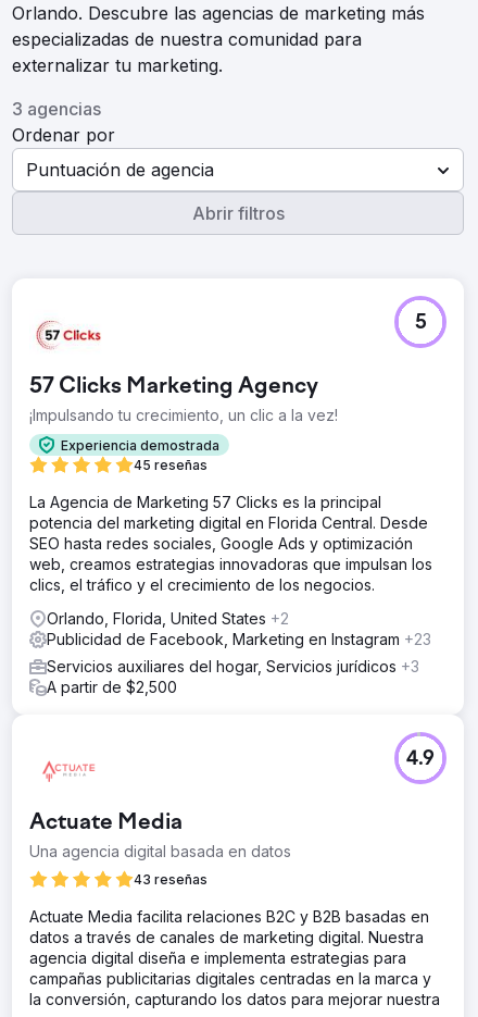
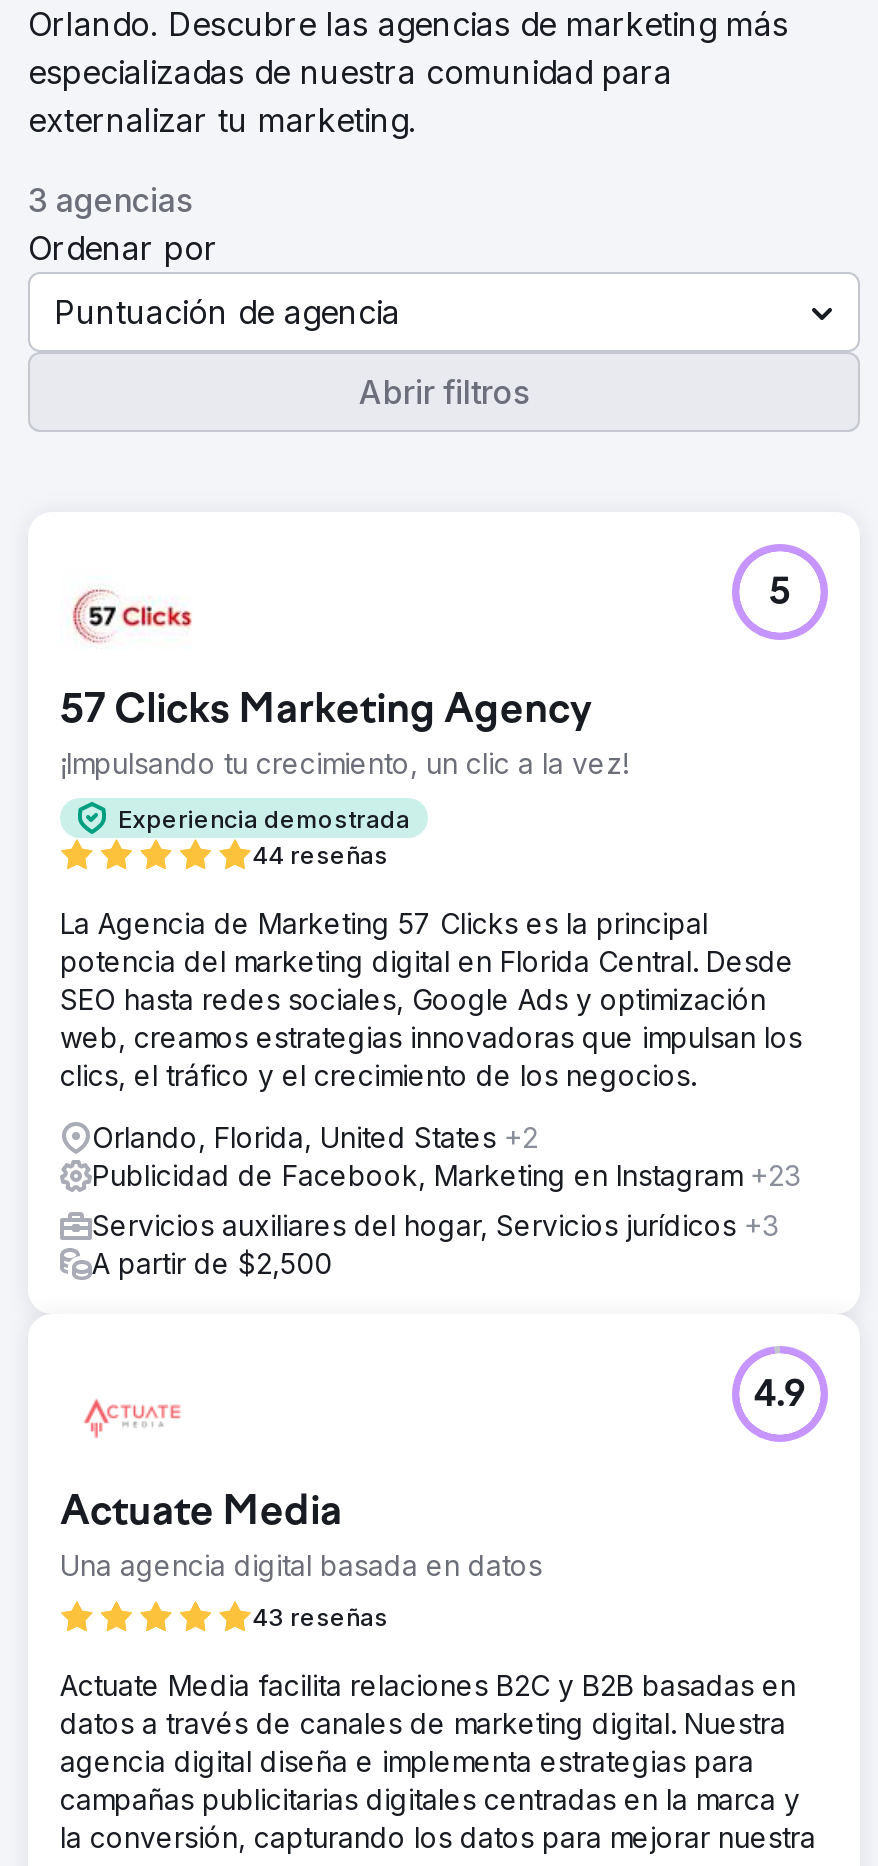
[134,457,207,473] 45 reseñas -> [252,840,388,870] 44 reseñas

